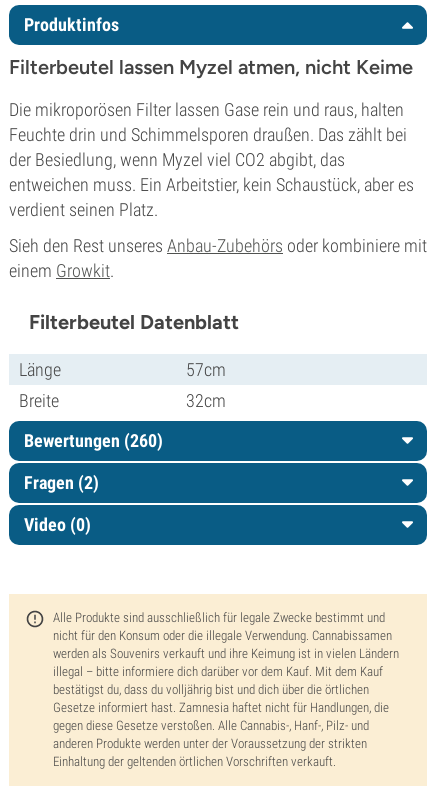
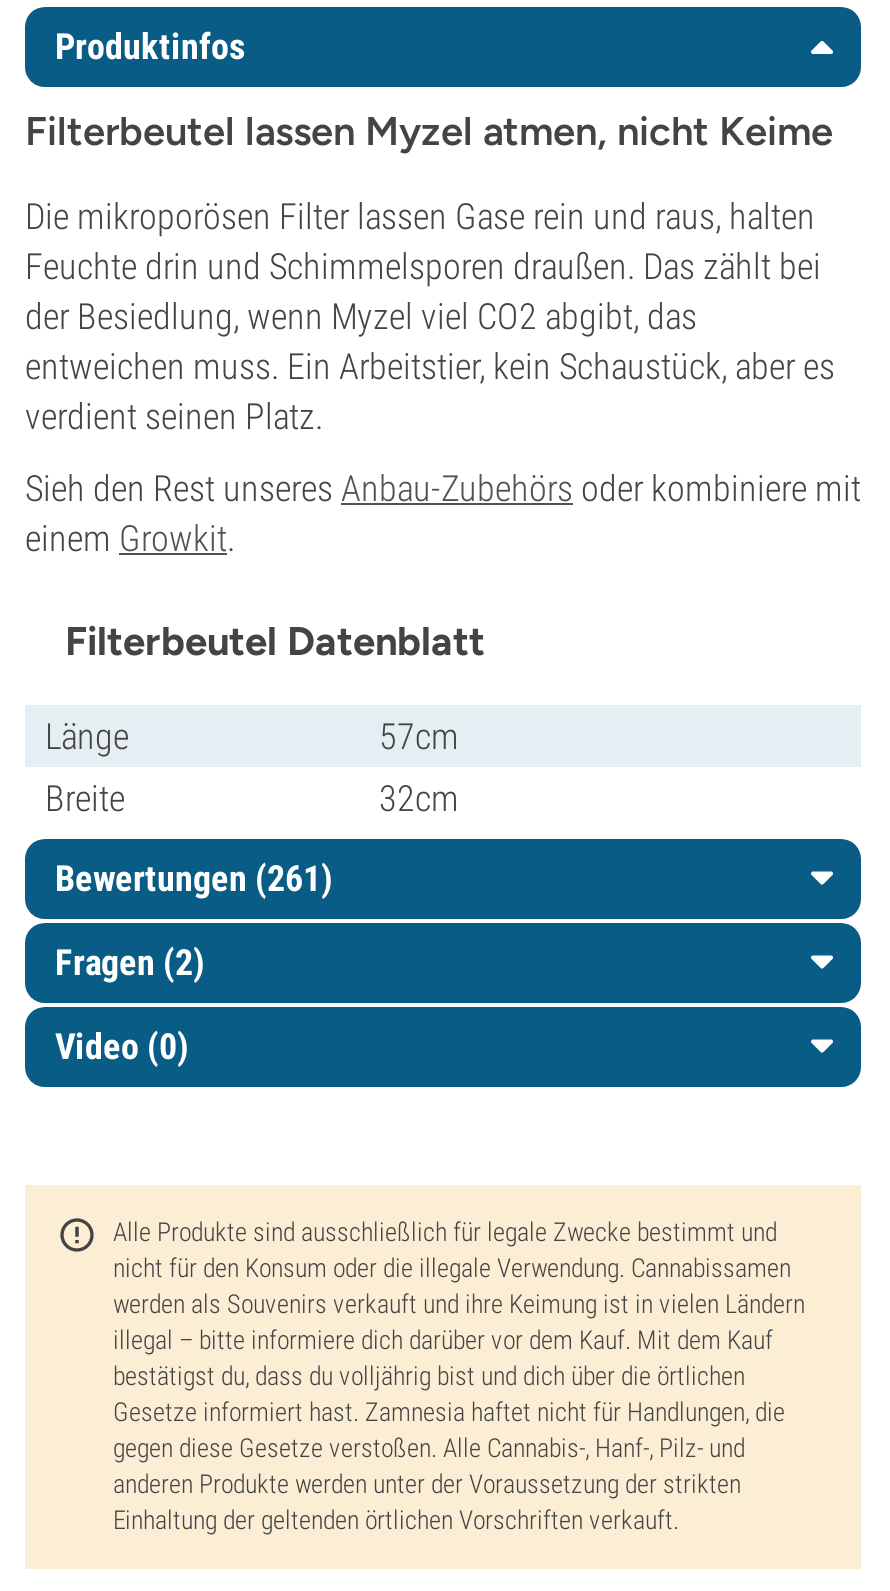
[24,430,163,451] Bewertungen (260) -> [55,857,333,899] Bewertungen (261)

